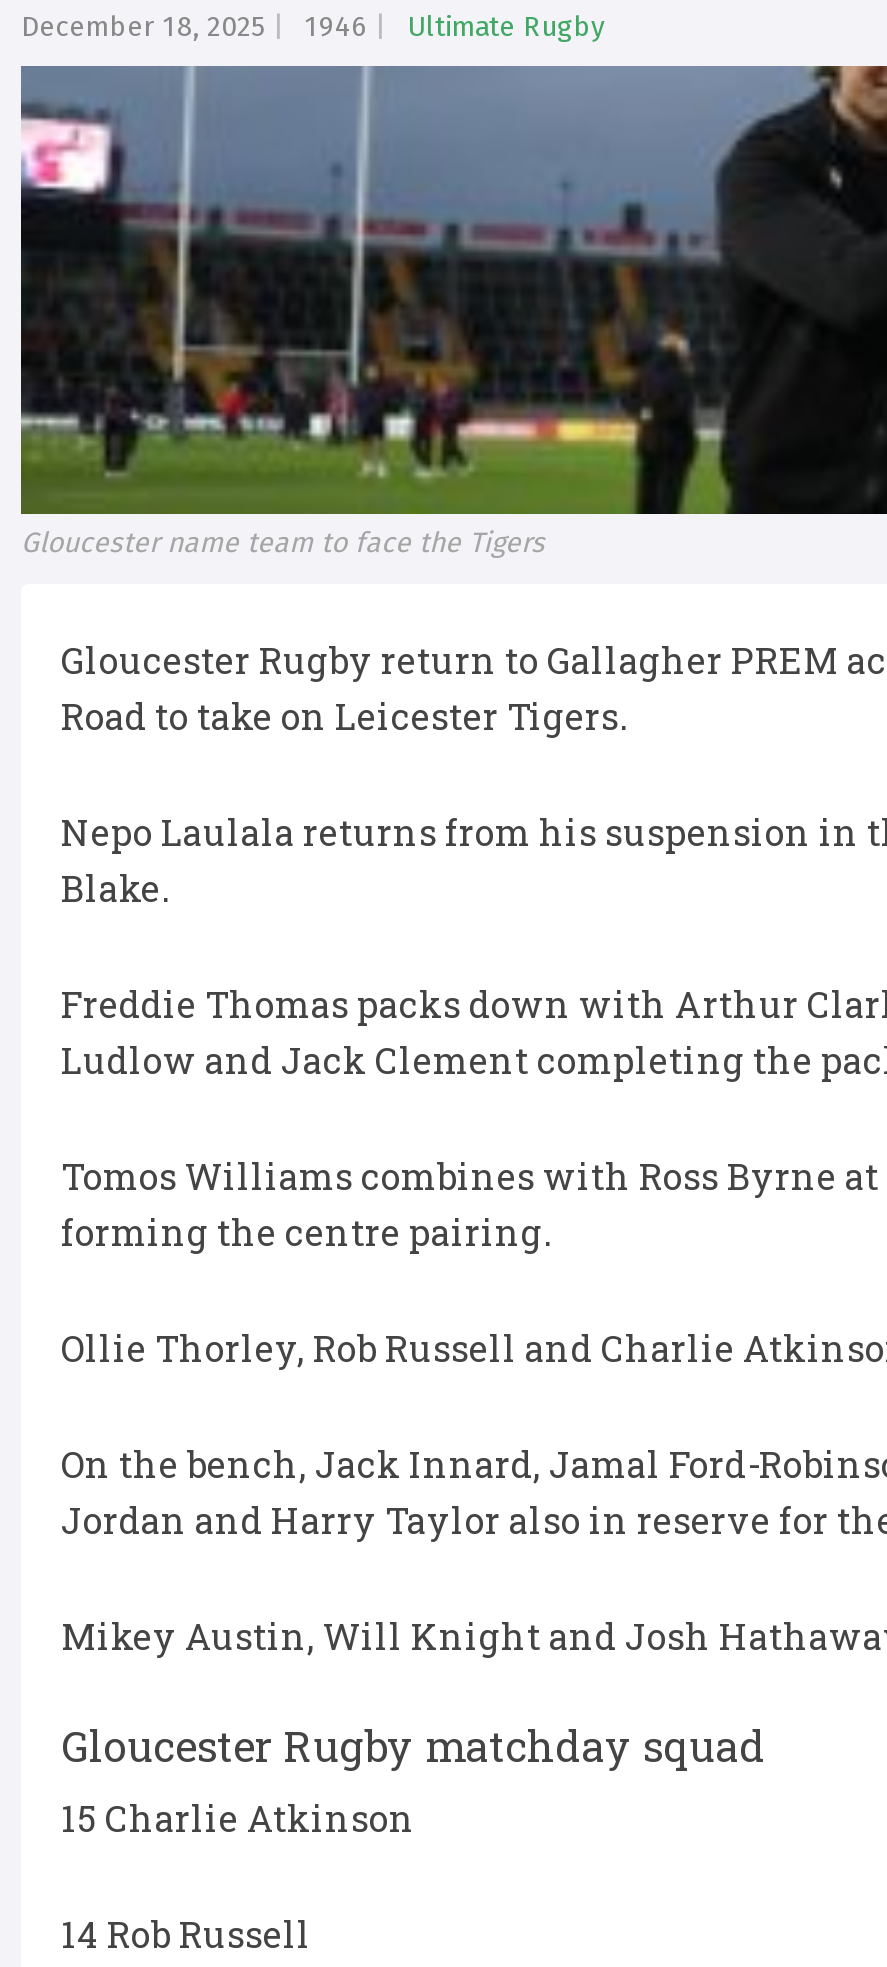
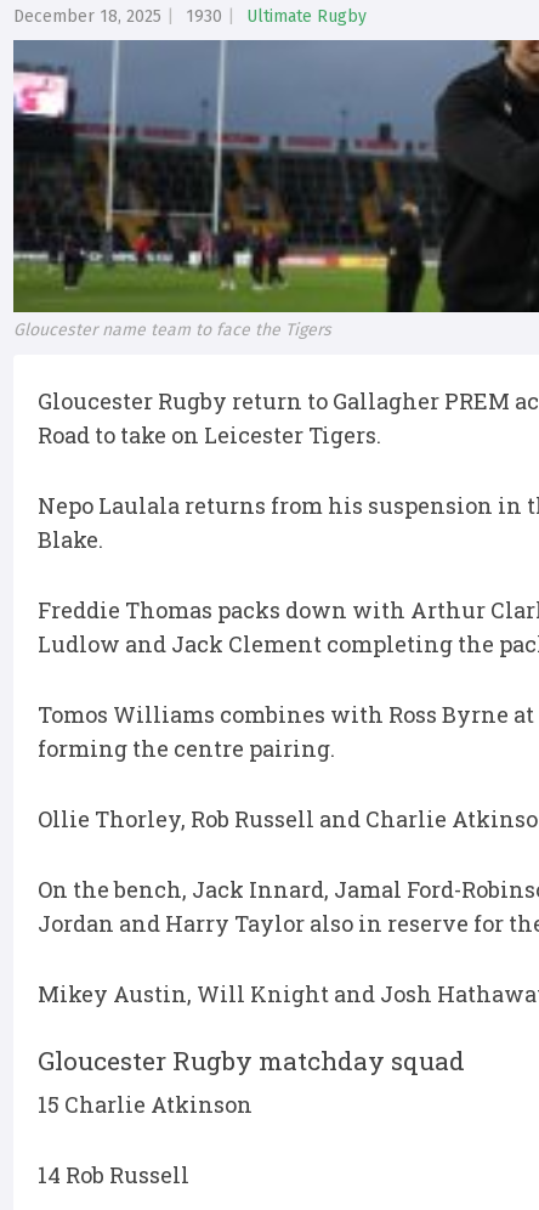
[21,10,605,44] December 18, 2025 1946 Ultimate Rugby -> [13,6,367,27] December 18, 2025 1930 Ultimate Rugby

